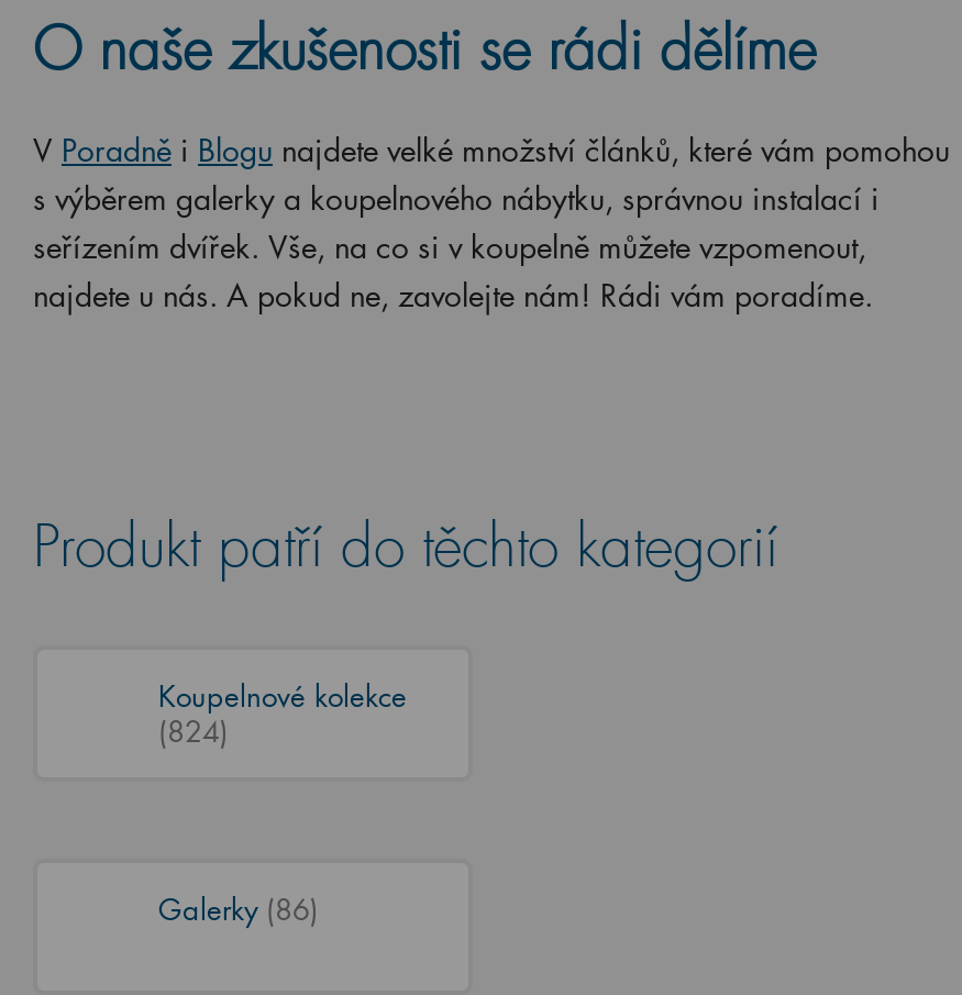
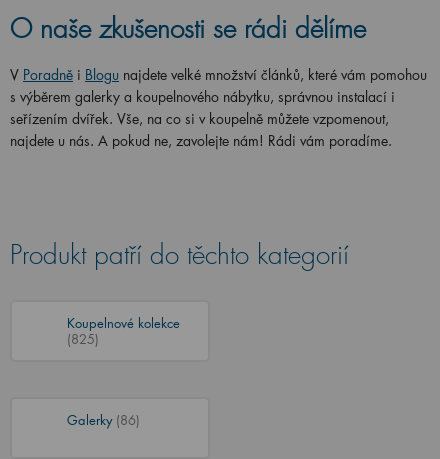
[158,711,229,749] (824) -> [67,330,99,347] (825)

